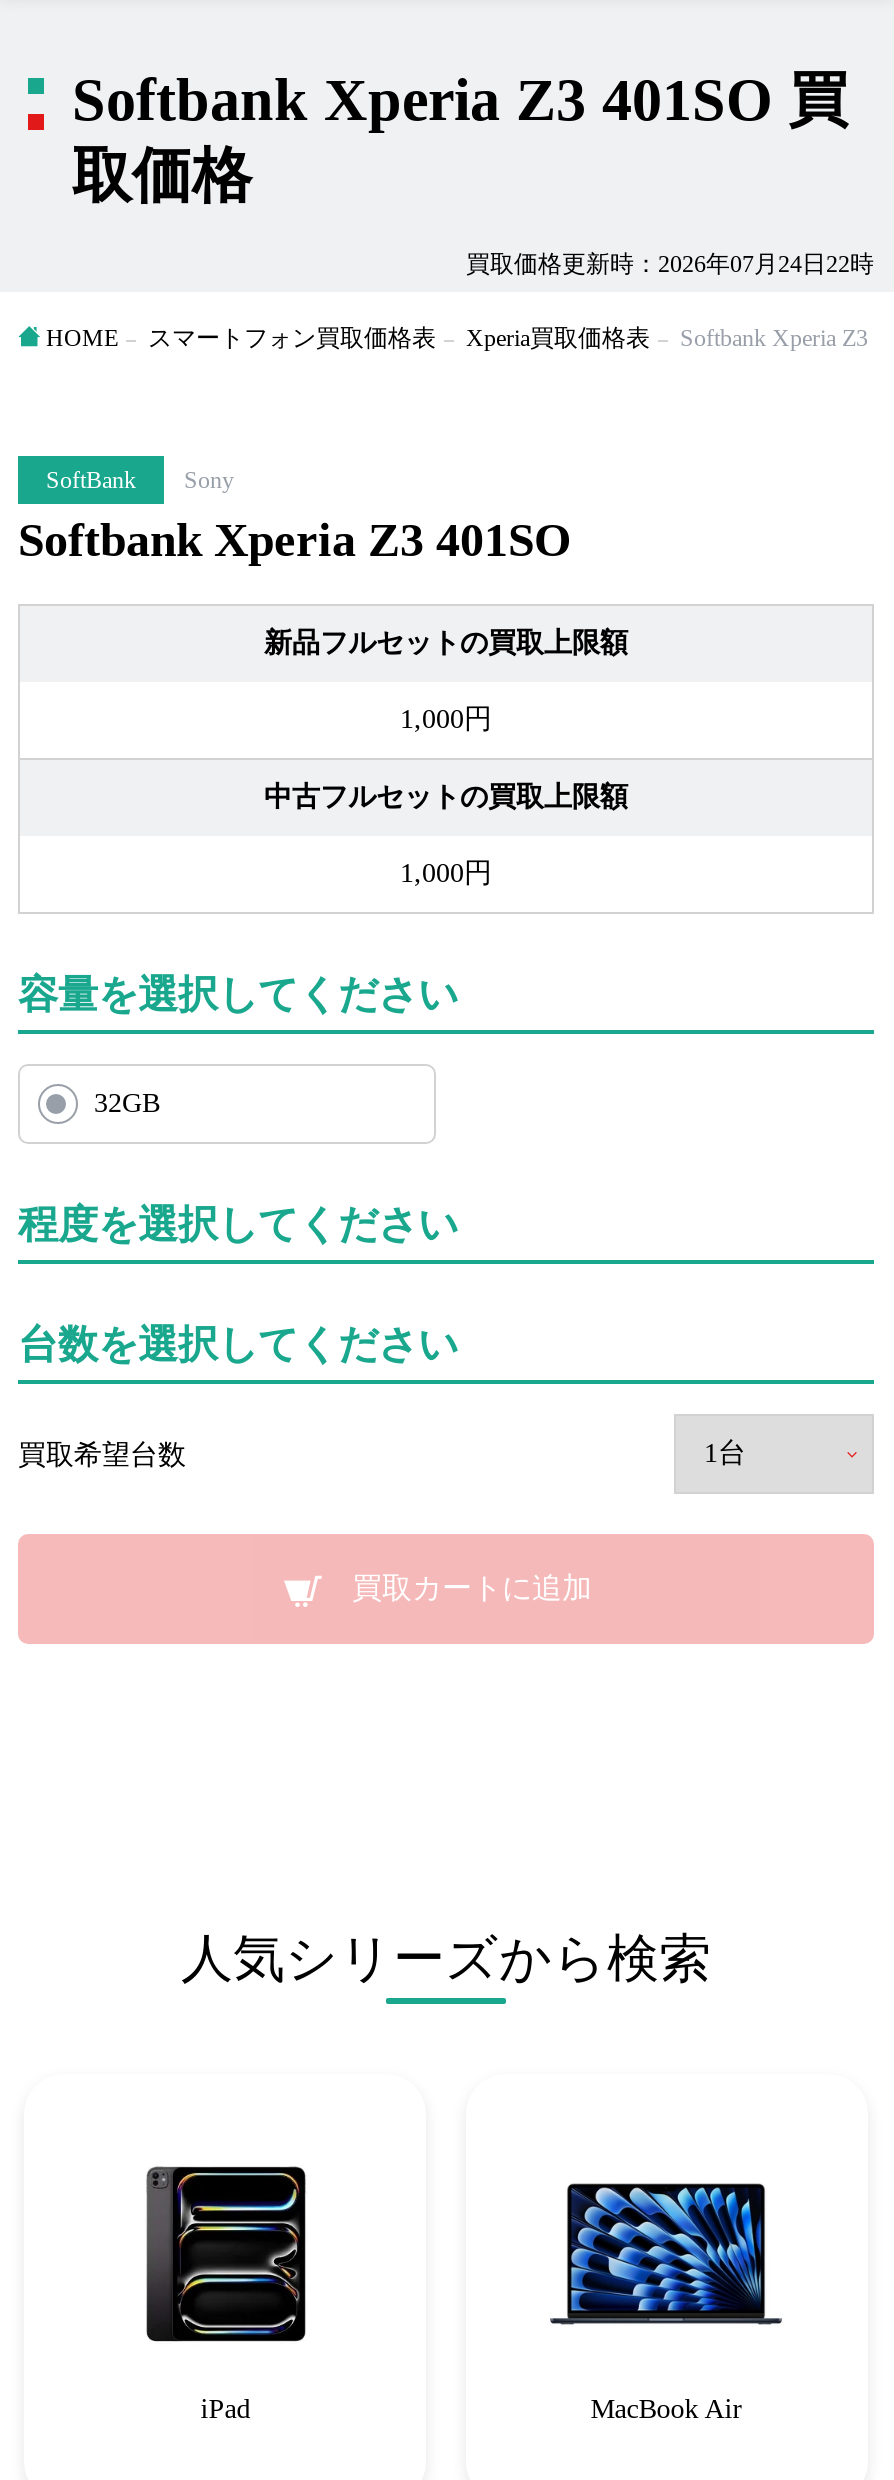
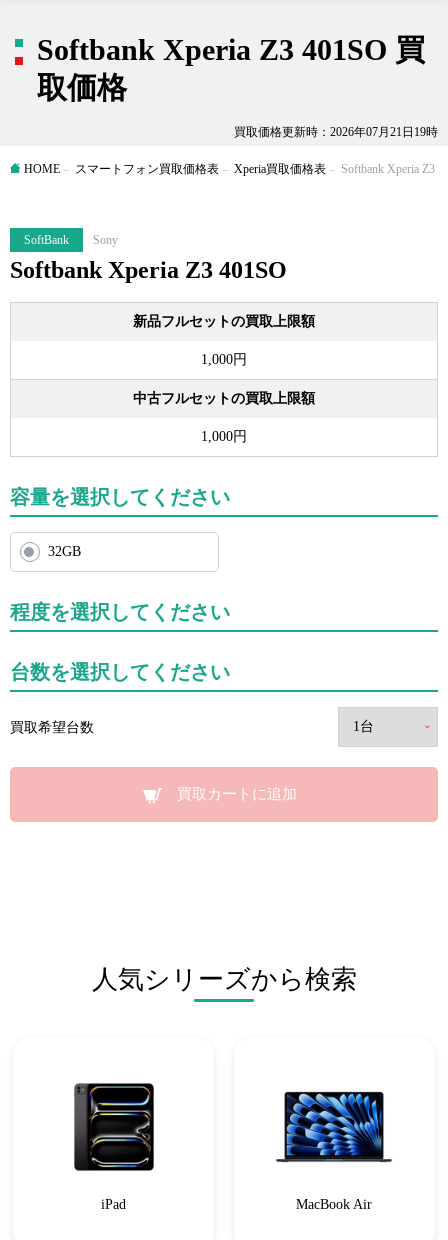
[466,250,874,278] 買取価格更新時：2026年07月24日22時 -> [234,125,438,139] 買取価格更新時：2026年07月21日19時

